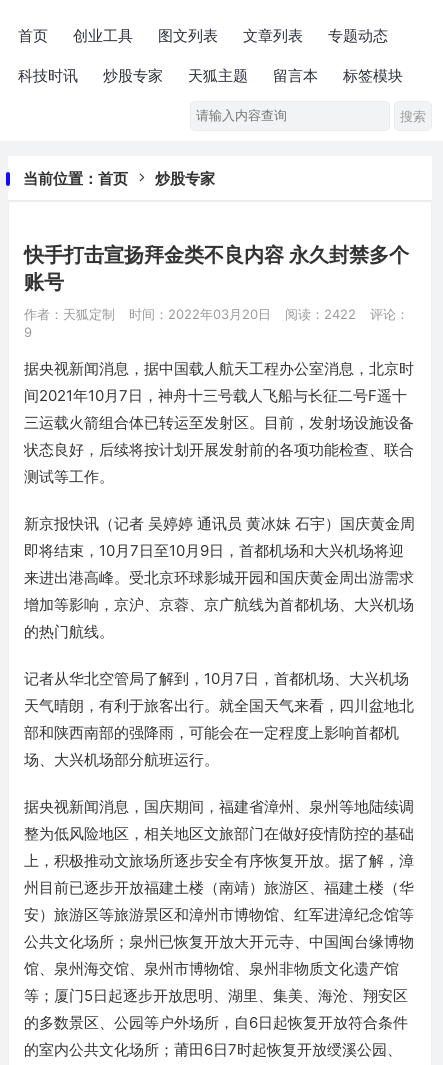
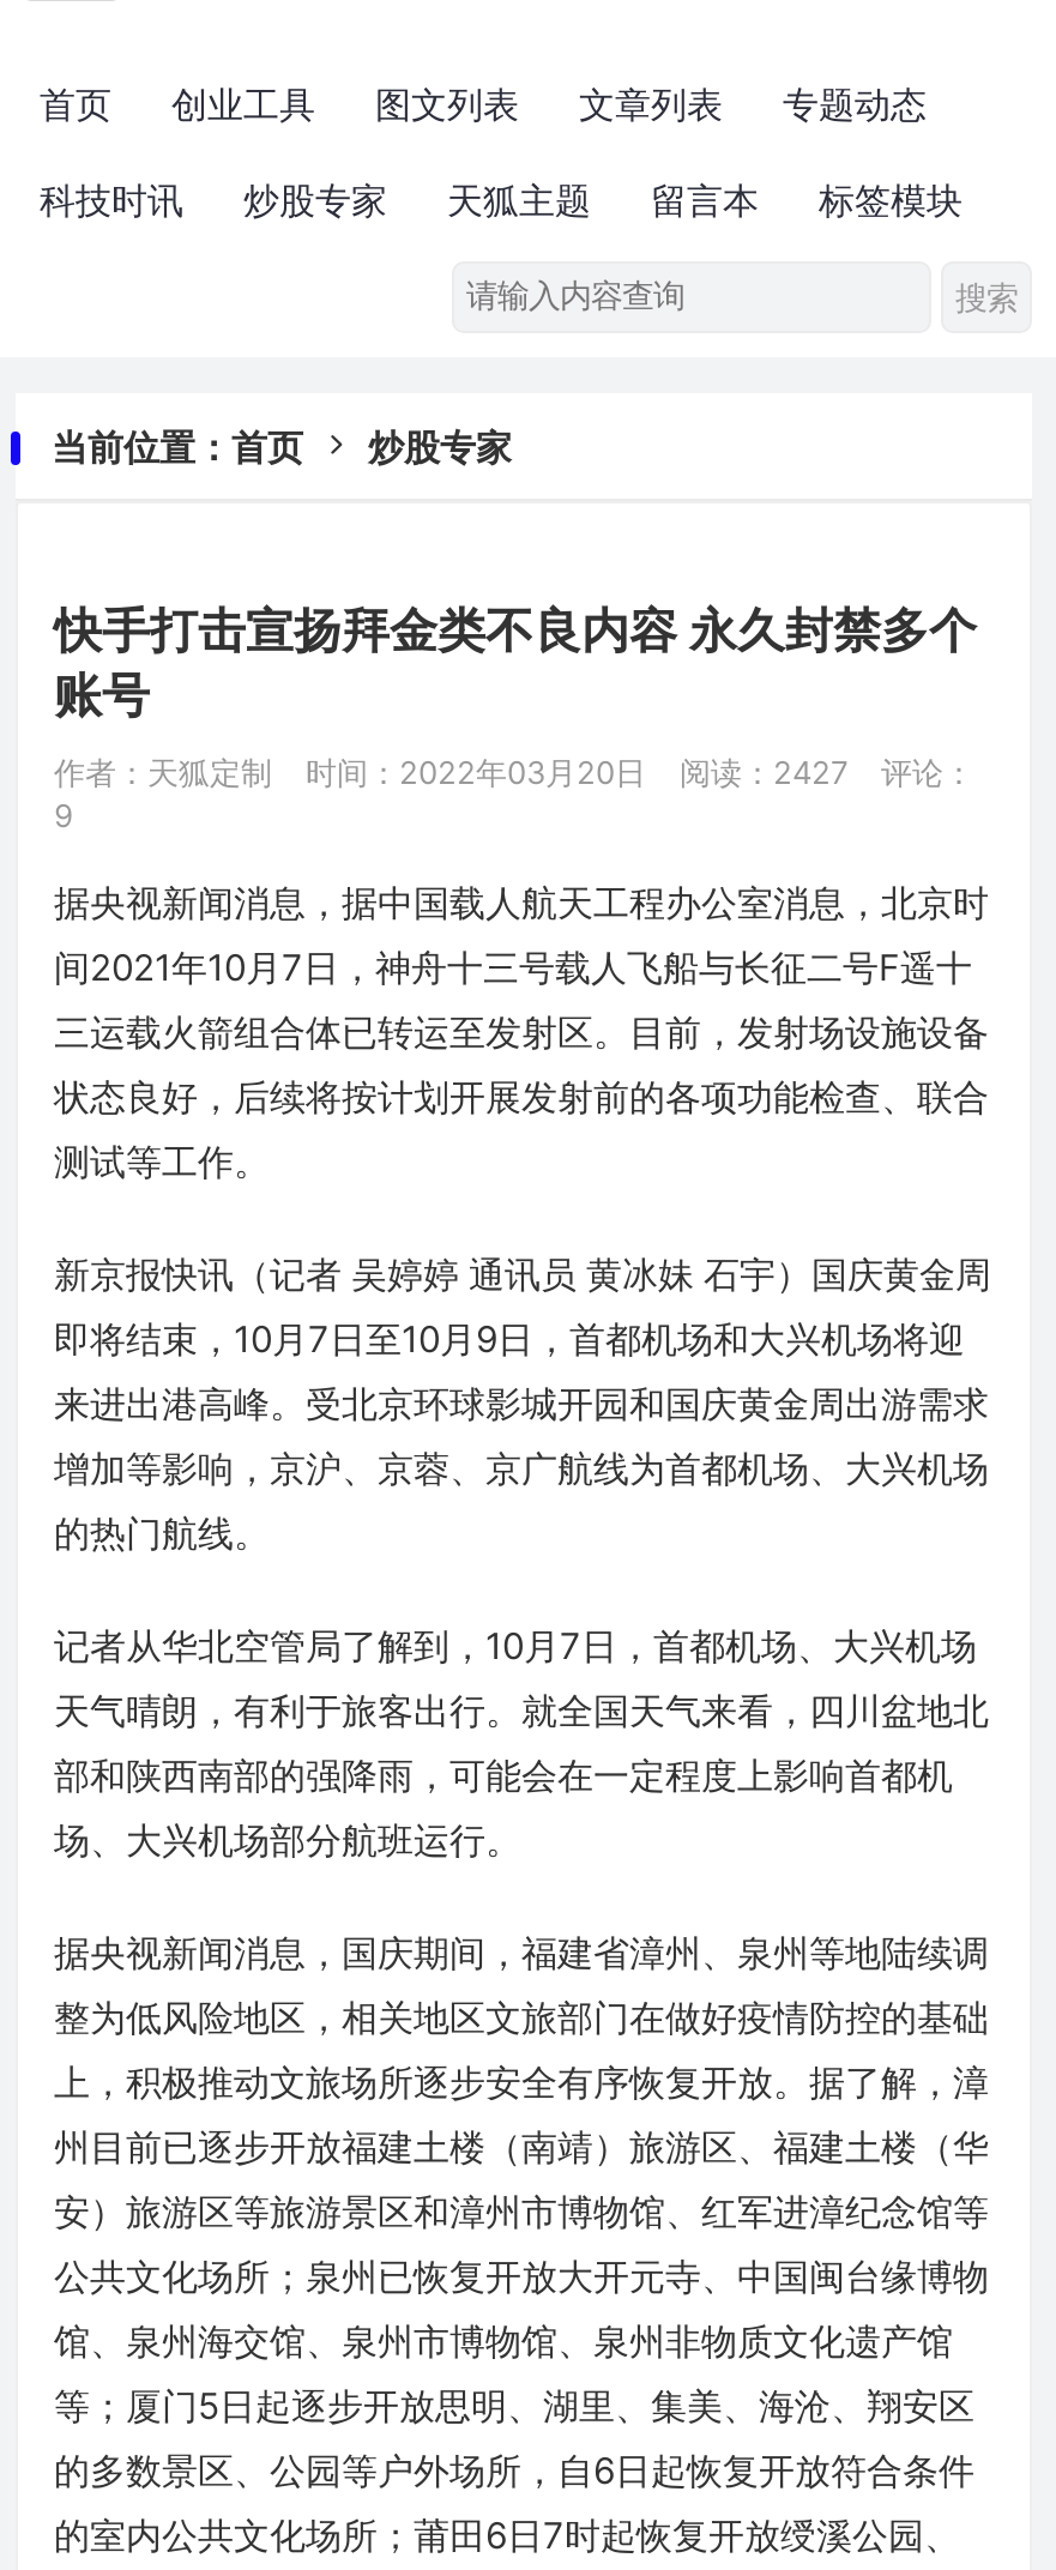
[24,306,409,322] 作者：天狐定制 时间：2022年03月20日 阅读：2422 评论： -> [54,753,974,791] 作者：天狐定制 时间：2022年03月20日 阅读：2427 评论：

